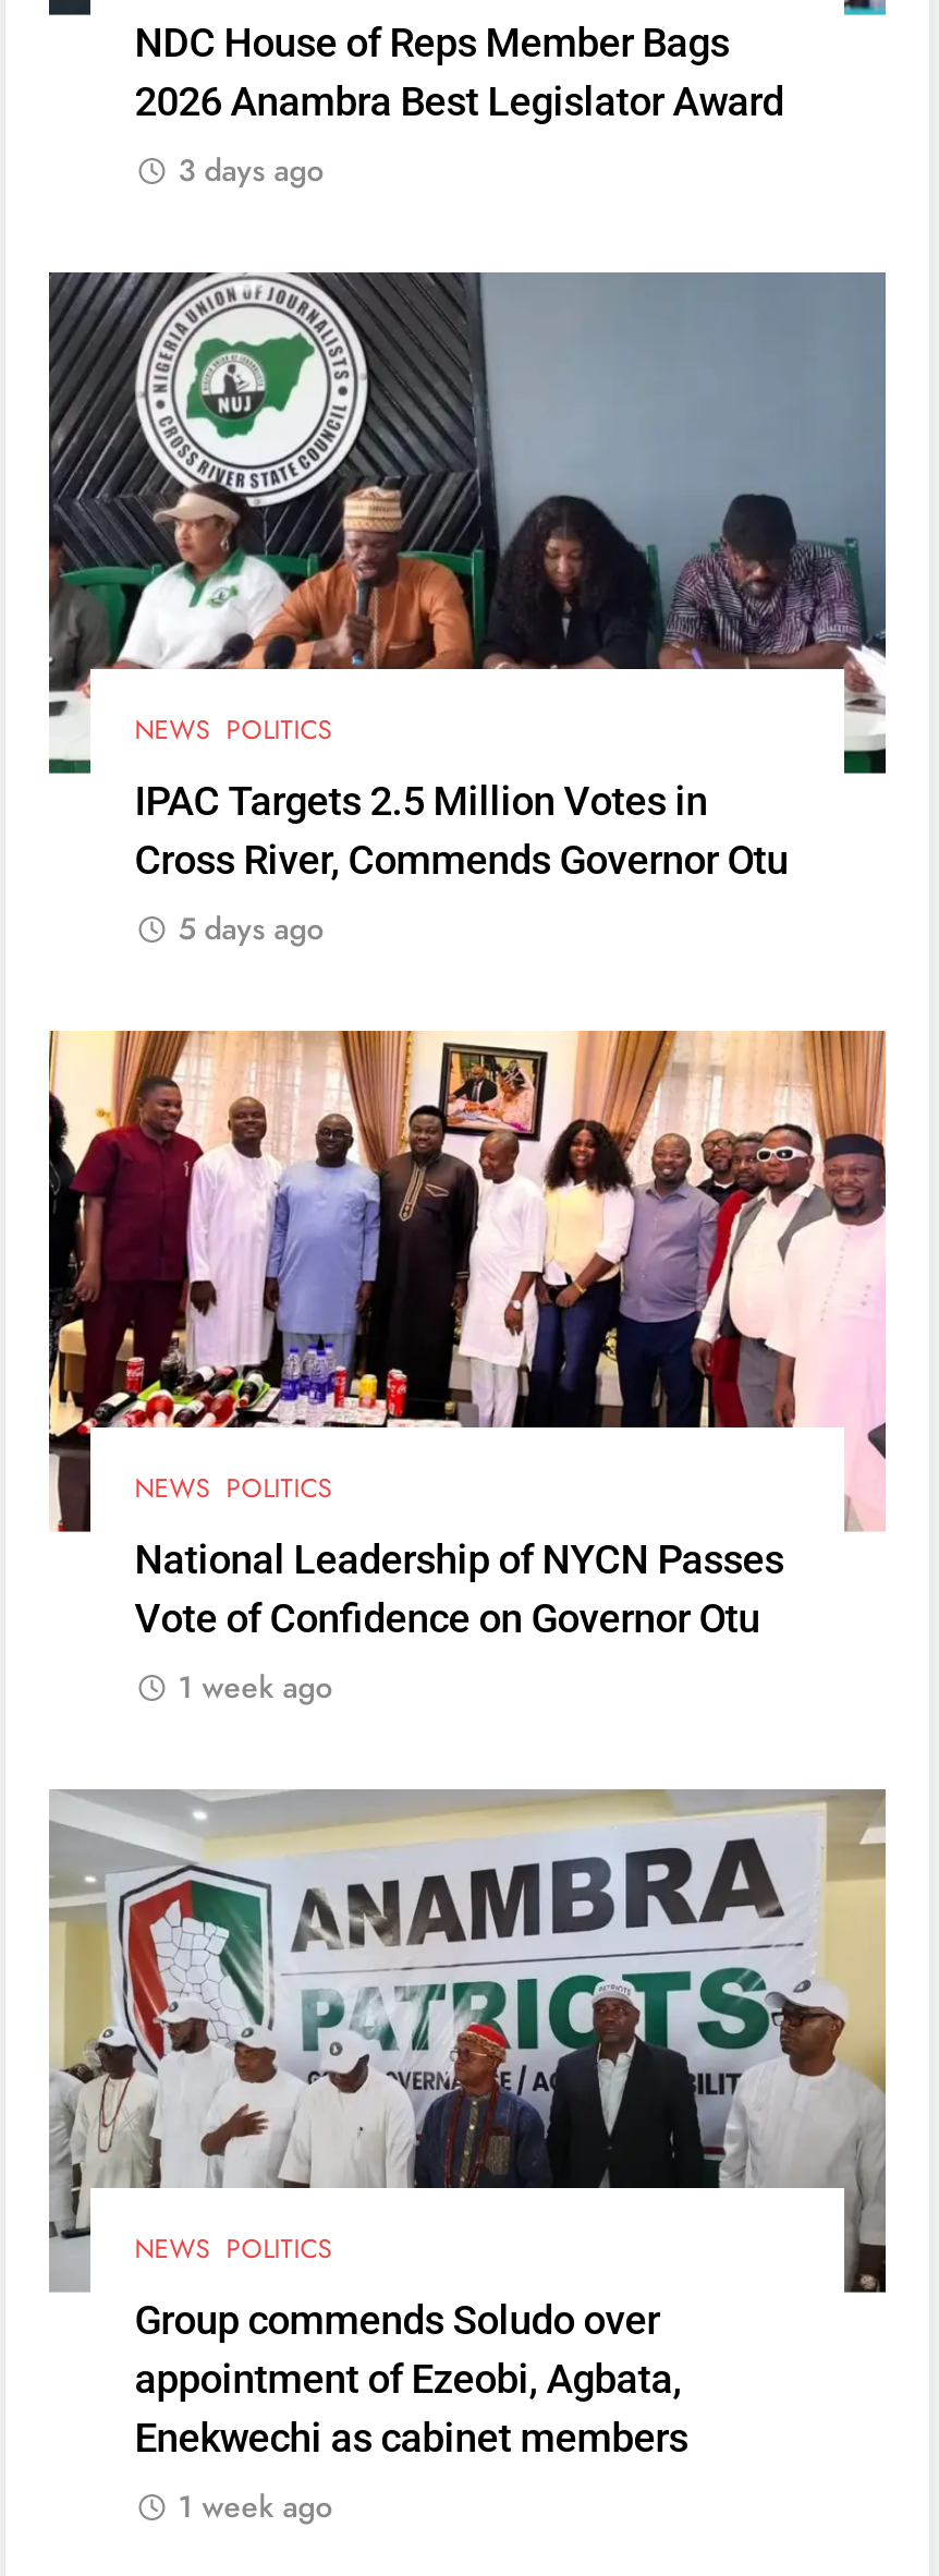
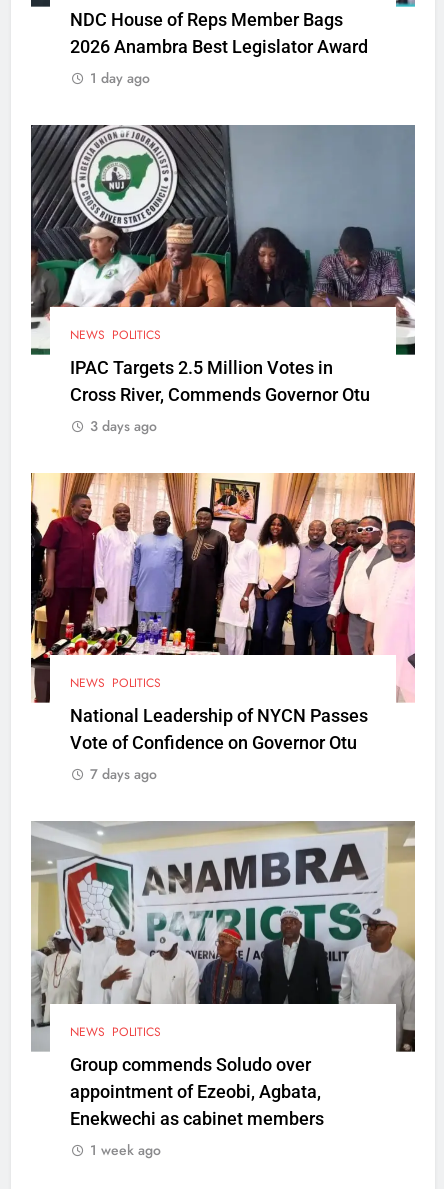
[178,147,324,191] 3 days ago -> [90,67,150,87] 1 day ago
[178,906,324,950] 5 days ago -> [90,416,157,436] 3 days ago
[178,1666,333,1709] 1 week ago -> [90,764,157,784] 7 days ago

